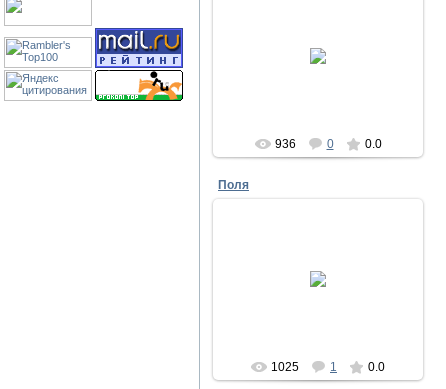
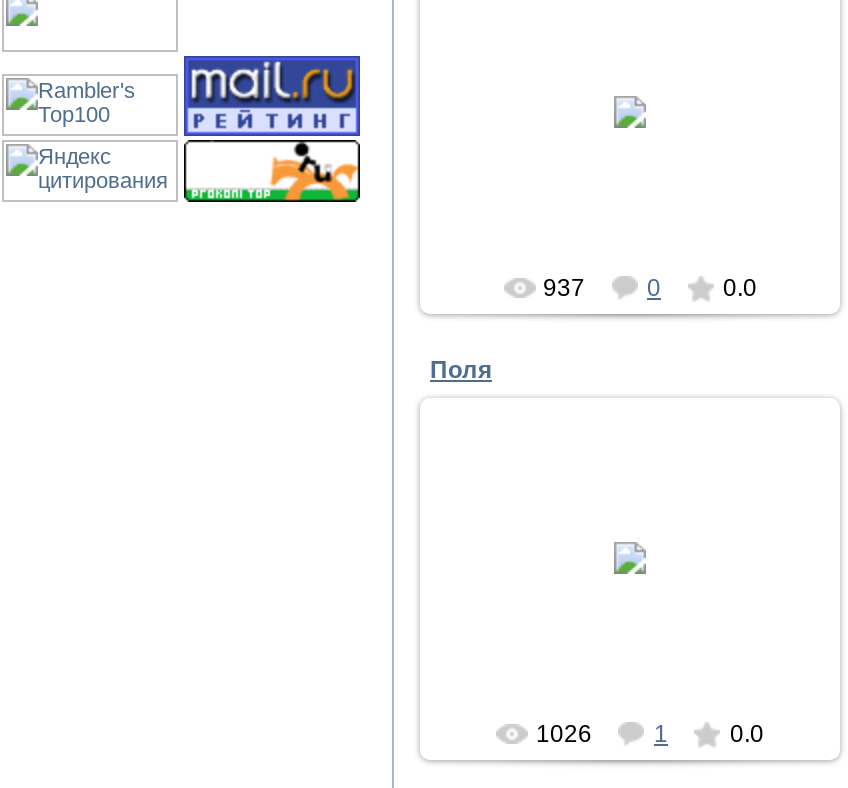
[274,137,295,151] 936 -> [543,274,585,302] 937
[271,360,299,374] 1025 -> [536,720,592,748] 1026

